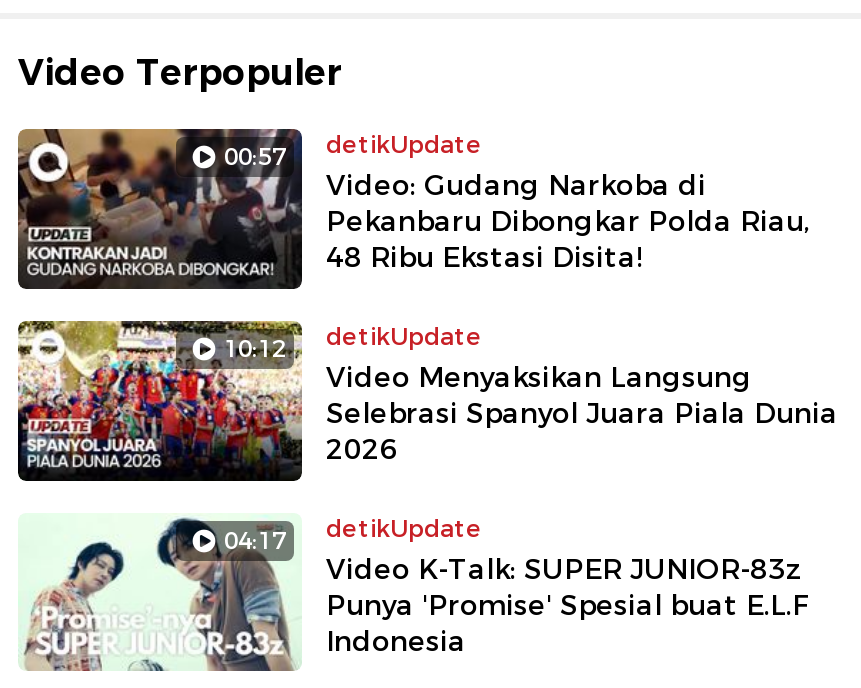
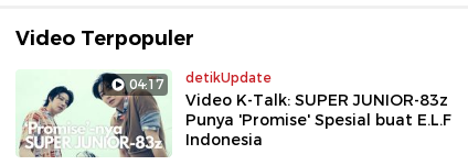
[16,127,838,466] [image] | 00:57 | detikUpdate | Video: Gudang Narkoba di | Pekanbaru Dibongkar Polda Riau, | 48 Ribu Ekstasi Disita! | 10:12 | detikUpdate | Video Menyaksikan Langsung | Selebrasi Spanyol Juara Piala Dunia | 2026 -> none
[16,319,298,483] [image] -> none

